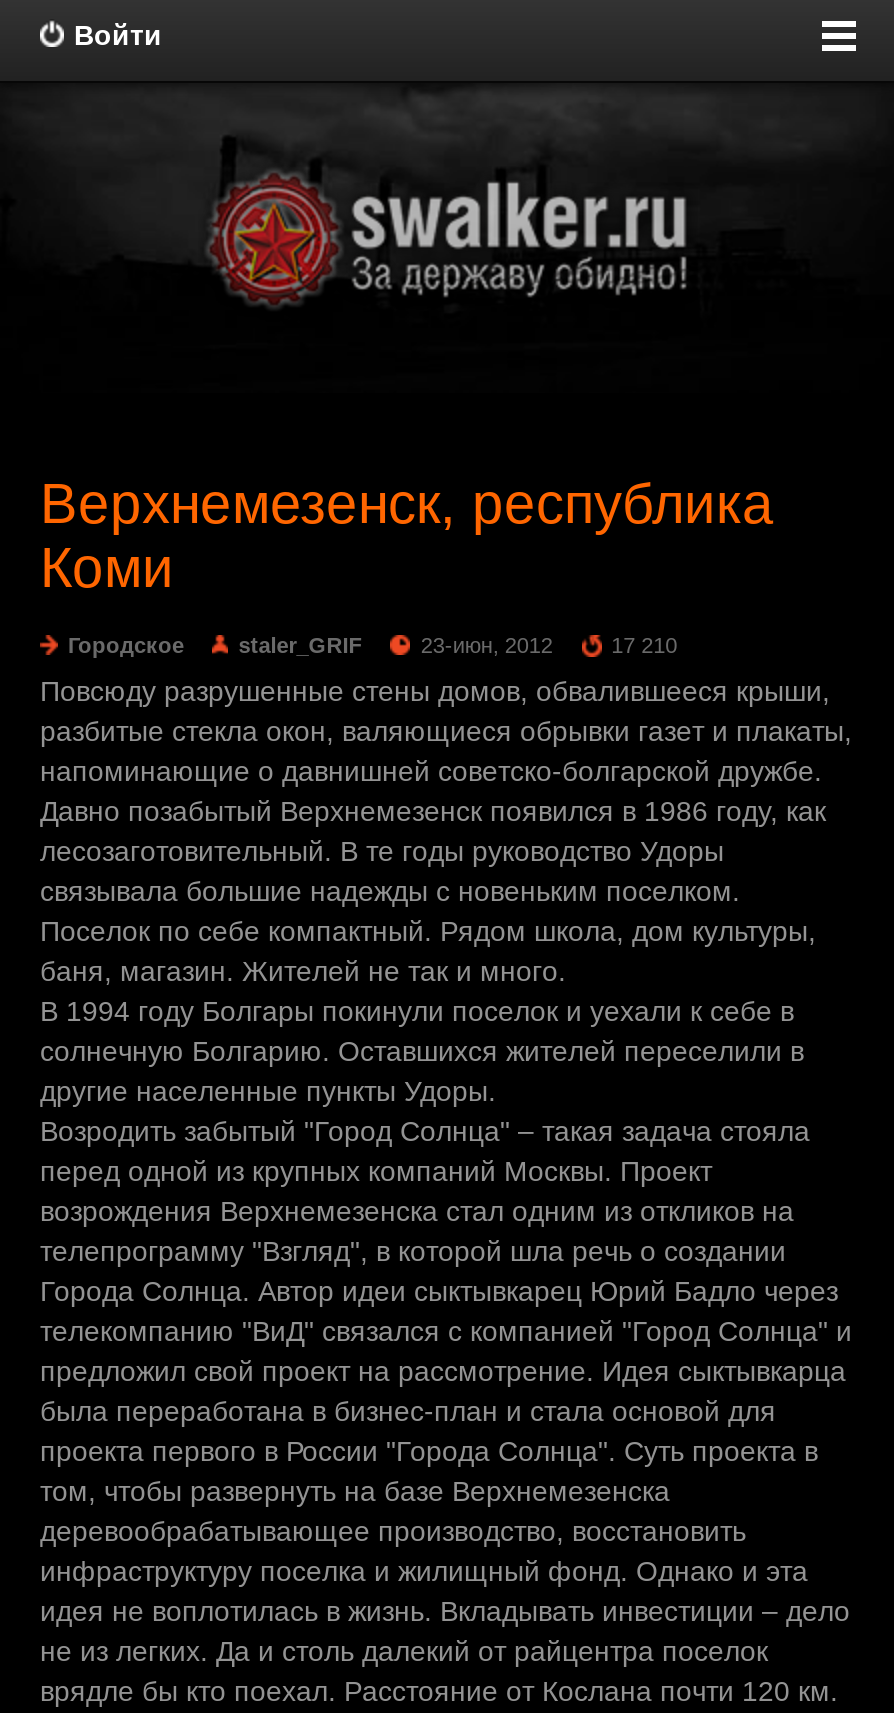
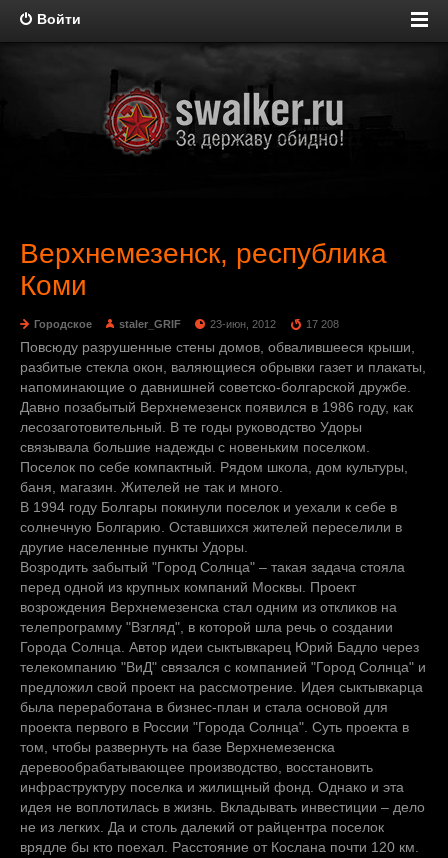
[611,633,677,657] 17 210 -> [306,318,339,330] 17 208

